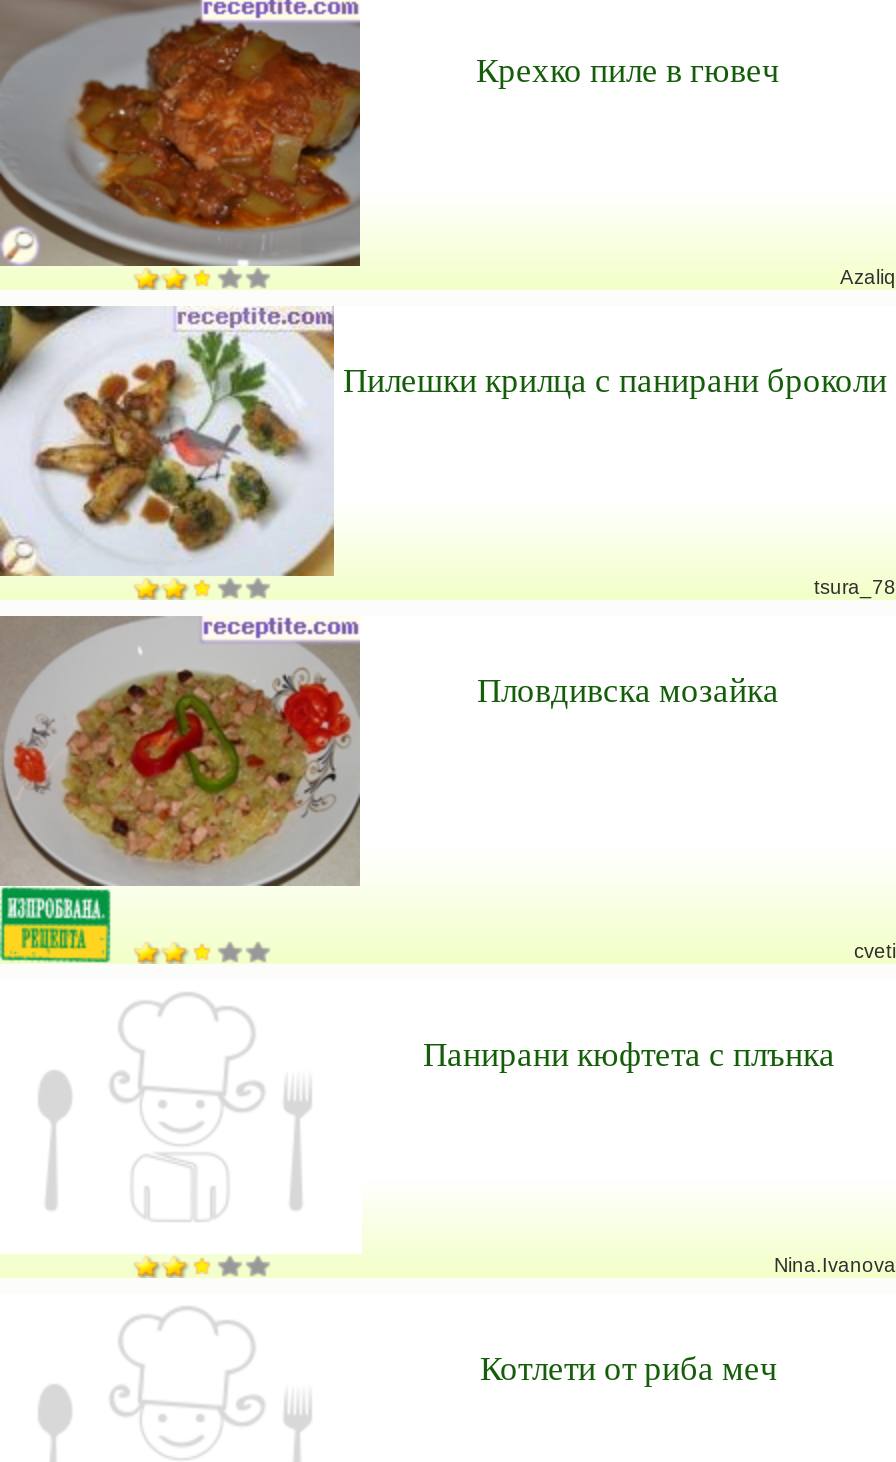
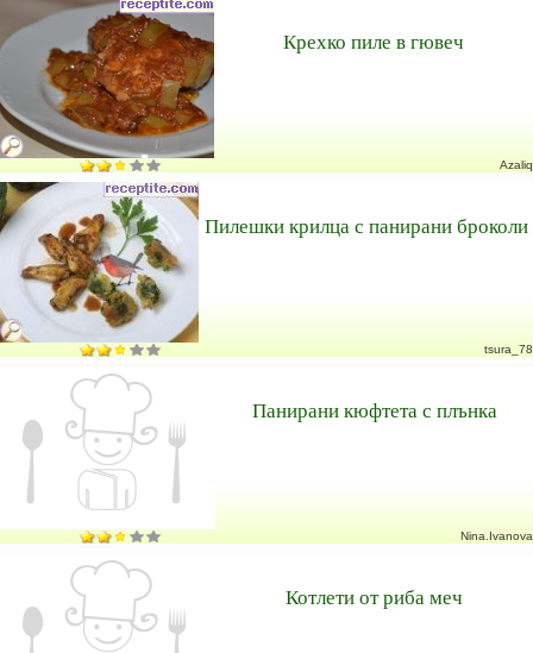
[6,614,362,964] [image] -> none
[477,666,779,712] Пловдивска мозайка -> none
[854,940,896,962] cveti -> none

